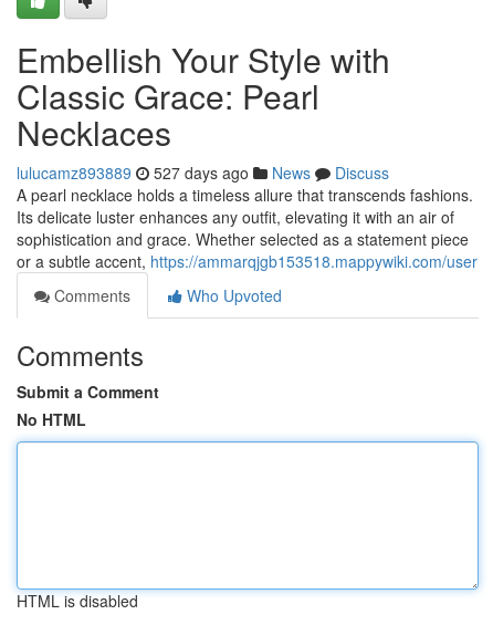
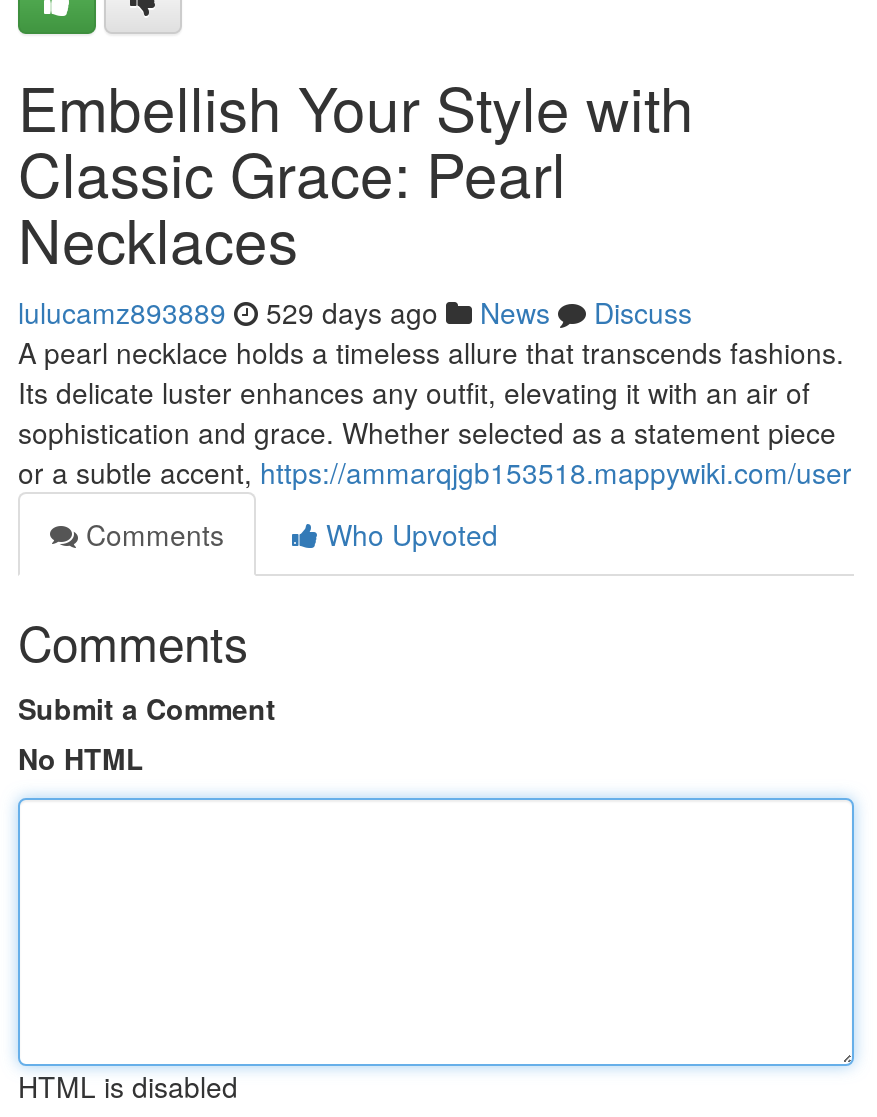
[17,162,389,184] lulucamz893889 527 days ago News Discuss -> [18,292,692,332] lulucamz893889 529 days ago News Discuss

